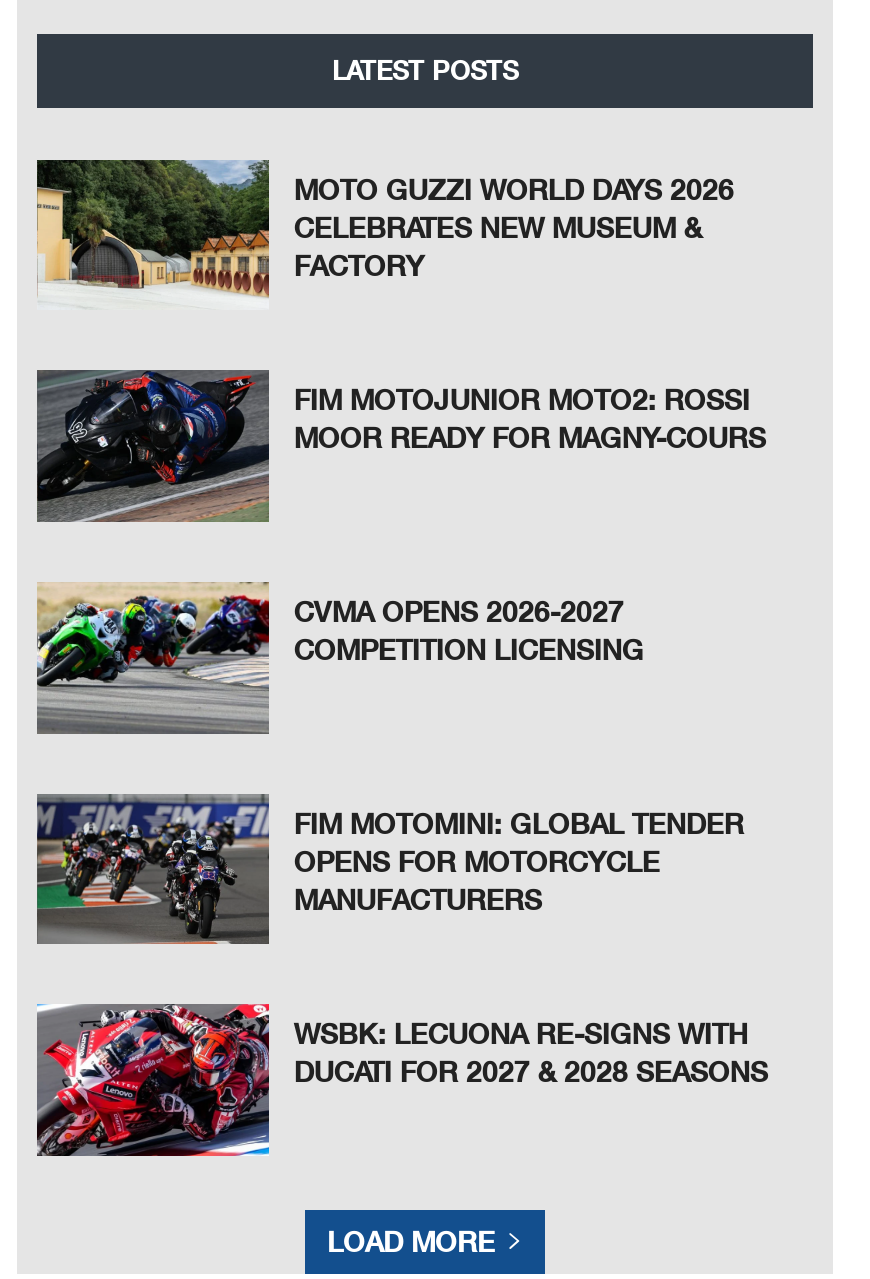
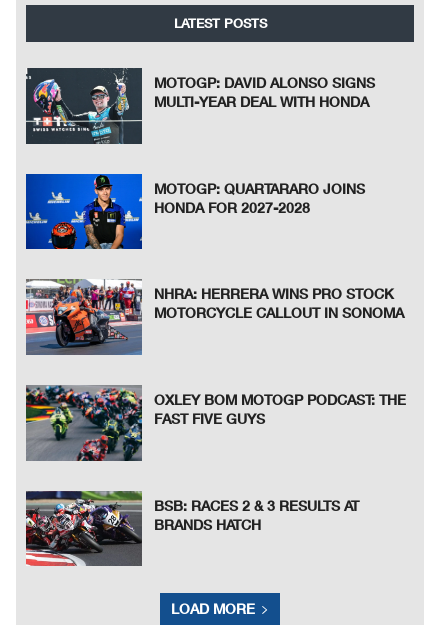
[35,159,734,311] [image] | MOTO GUZZI WORLD DAYS 2026 | CELEBRATES NEW MUSEUM & | FACTORY -> [25,67,375,145] [image] | MOTOGP: DAVID ALONSO SIGNS | MULTI-YEAR DEAL WITH HONDA
[35,369,766,523] [image] | FIM MOTOJUNIOR MOTO2: ROSSI | MOOR READY FOR MAGNY-COURS -> [25,173,365,250] [image] | MOTOGP: QUARTARARO JOINS | HONDA FOR 2027-2028
[35,581,644,735] [image] | CVMA OPENS 2026-2027 | COMPETITION LICENSING -> [25,278,404,355] [image] | NHRA: HERRERA WINS PRO STOCK | MOTORCYCLE CALLOUT IN SONOMA
[37,795,744,945] [image] | FIM MOTOMINI: GLOBAL TENDER | OPENS FOR MOTORCYCLE | MANUFACTURERS -> [26,386,406,462] [image] | OXLEY BOM MOTOGP PODCAST: THE | FAST FIVE GUYS
[35,1003,768,1159] [image] | WSBK: LECUONA RE-SIGNS WITH | DUCATI FOR 2027 & 2028 SEASONS -> [25,490,359,567] [image] | BSB: RACES 2 & 3 RESULTS AT | BRANDS HATCH

